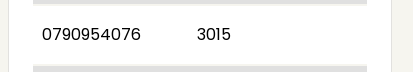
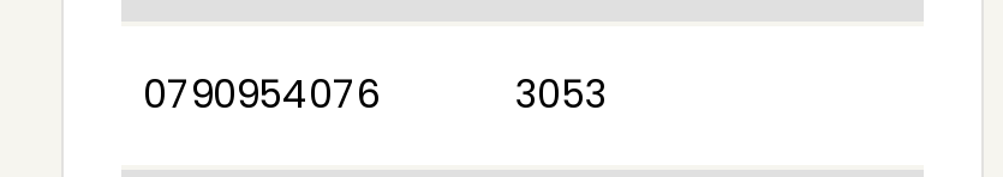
[197,23,231,46] 3015 -> [515,67,607,122] 3053

